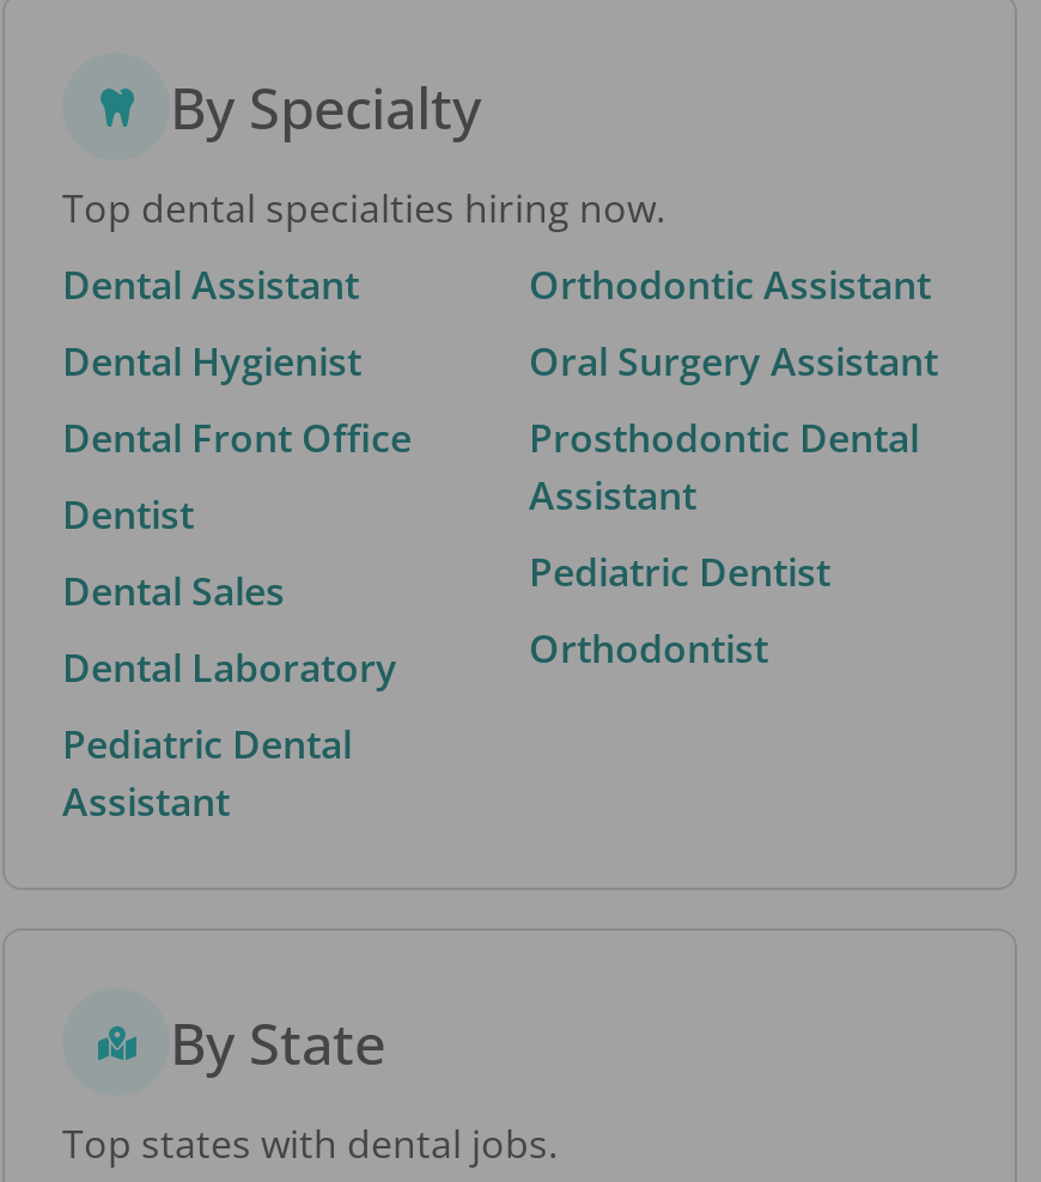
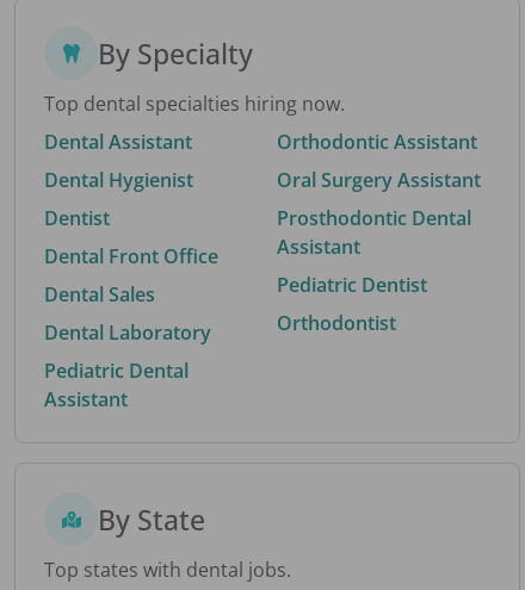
moved [62,413,412,465] -> [44,244,218,270]: Dental Front Office
moved [62,489,194,542] -> [44,206,110,232]: Dentist

